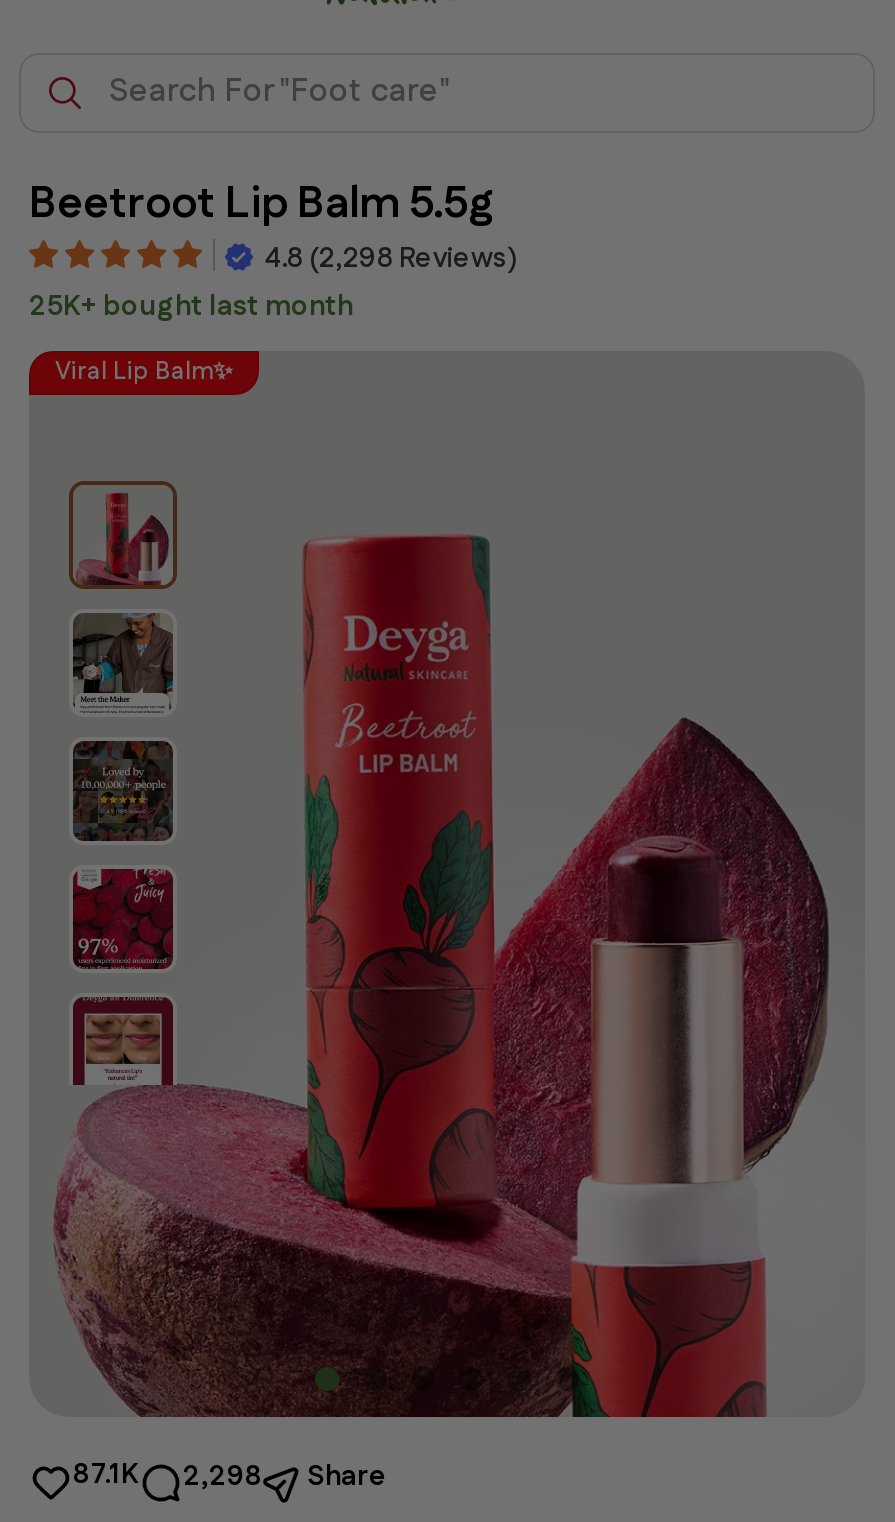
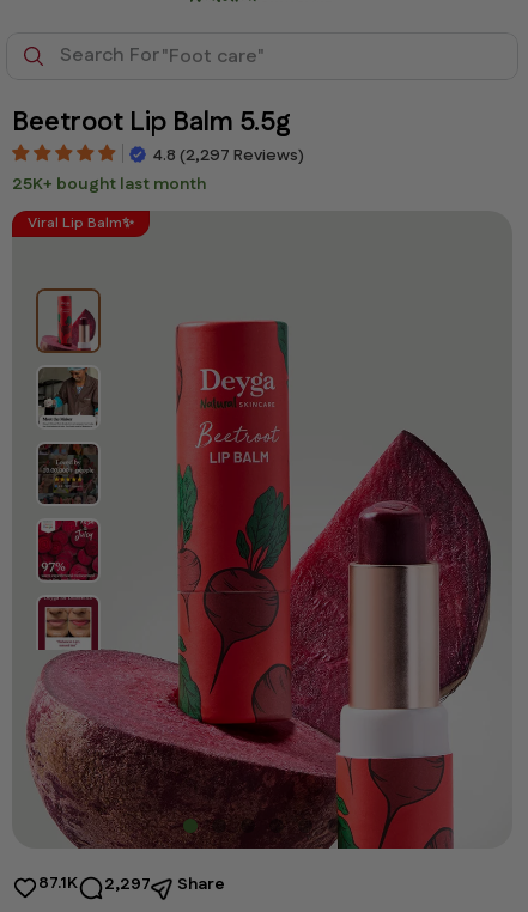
[265,239,517,279] 4.8 (2,298 Reviews) -> [153,144,304,168] 4.8 (2,297 Reviews)
[73,1456,387,1498] 87.1K 2,298 Share -> [38,872,225,897] 87.1K 2,297 Share

